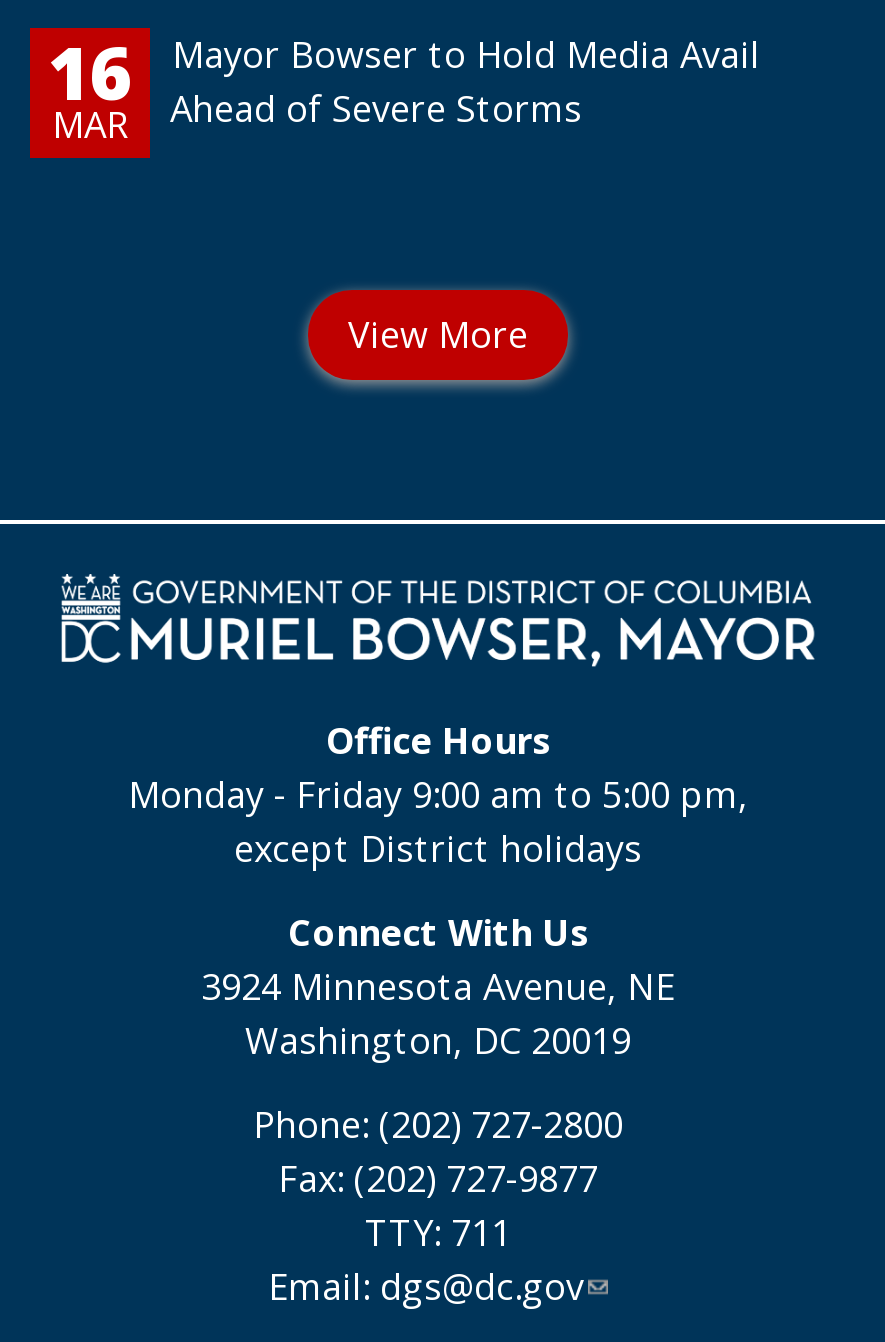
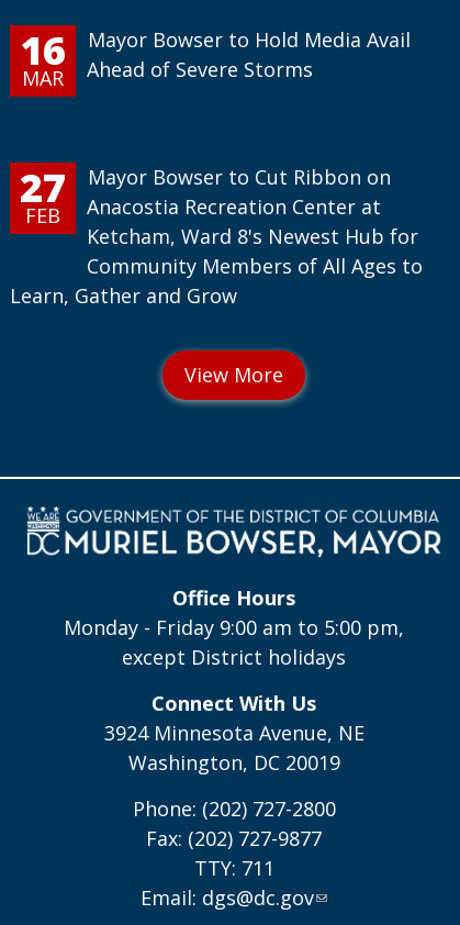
none -> [10,164,423,309] Mayor Bowser to Cut Ribbon on | Anacostia Recreation Center at | Ketcham, Ward 8's Newest Hub for | Community Members of All Ages to | Learn, Gather and Grow
none -> [20,161,66,229] 27 | FEB

